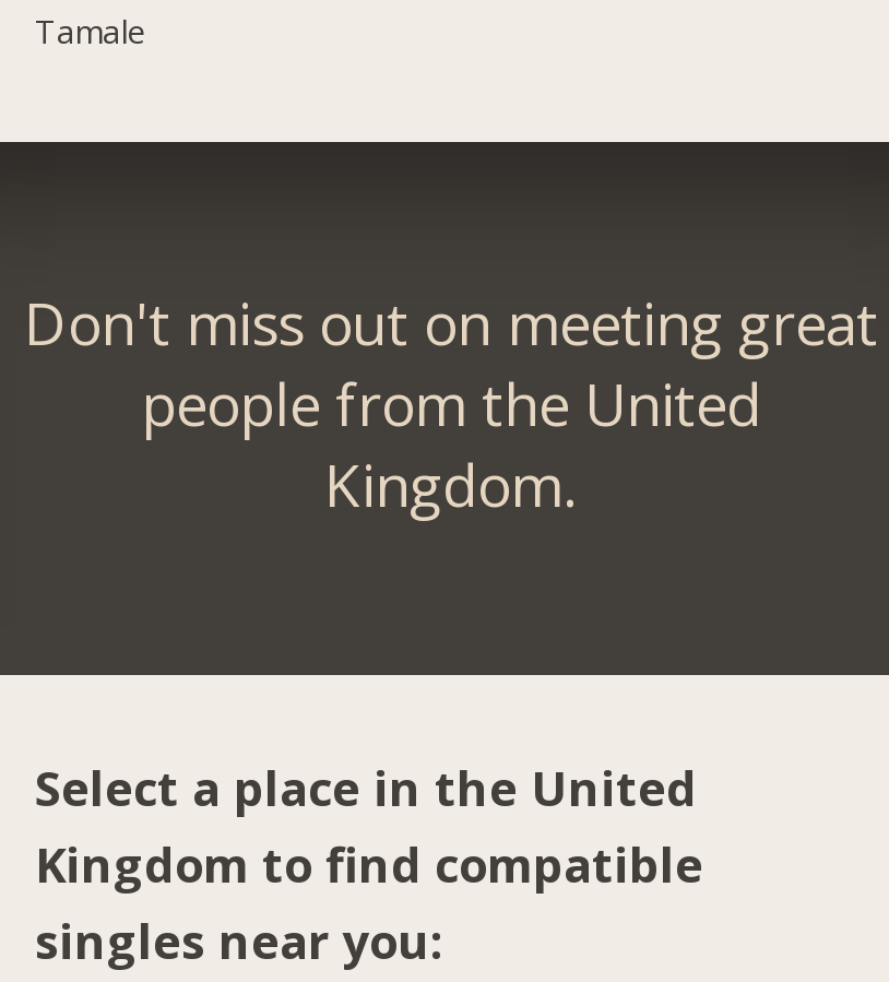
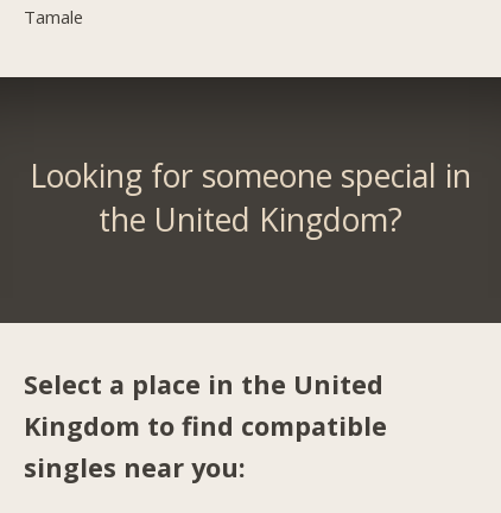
[24,285,878,525] Don't miss out on meeting great | people from the United | Kingdom. -> [30,155,471,241] Looking for someone special in | the United Kingdom?

